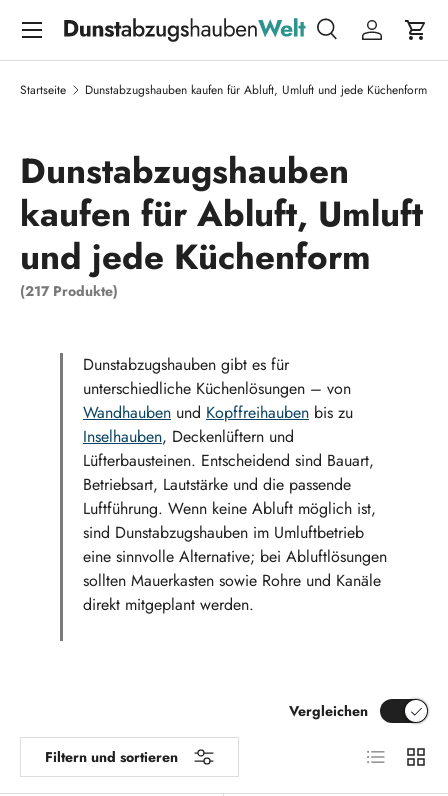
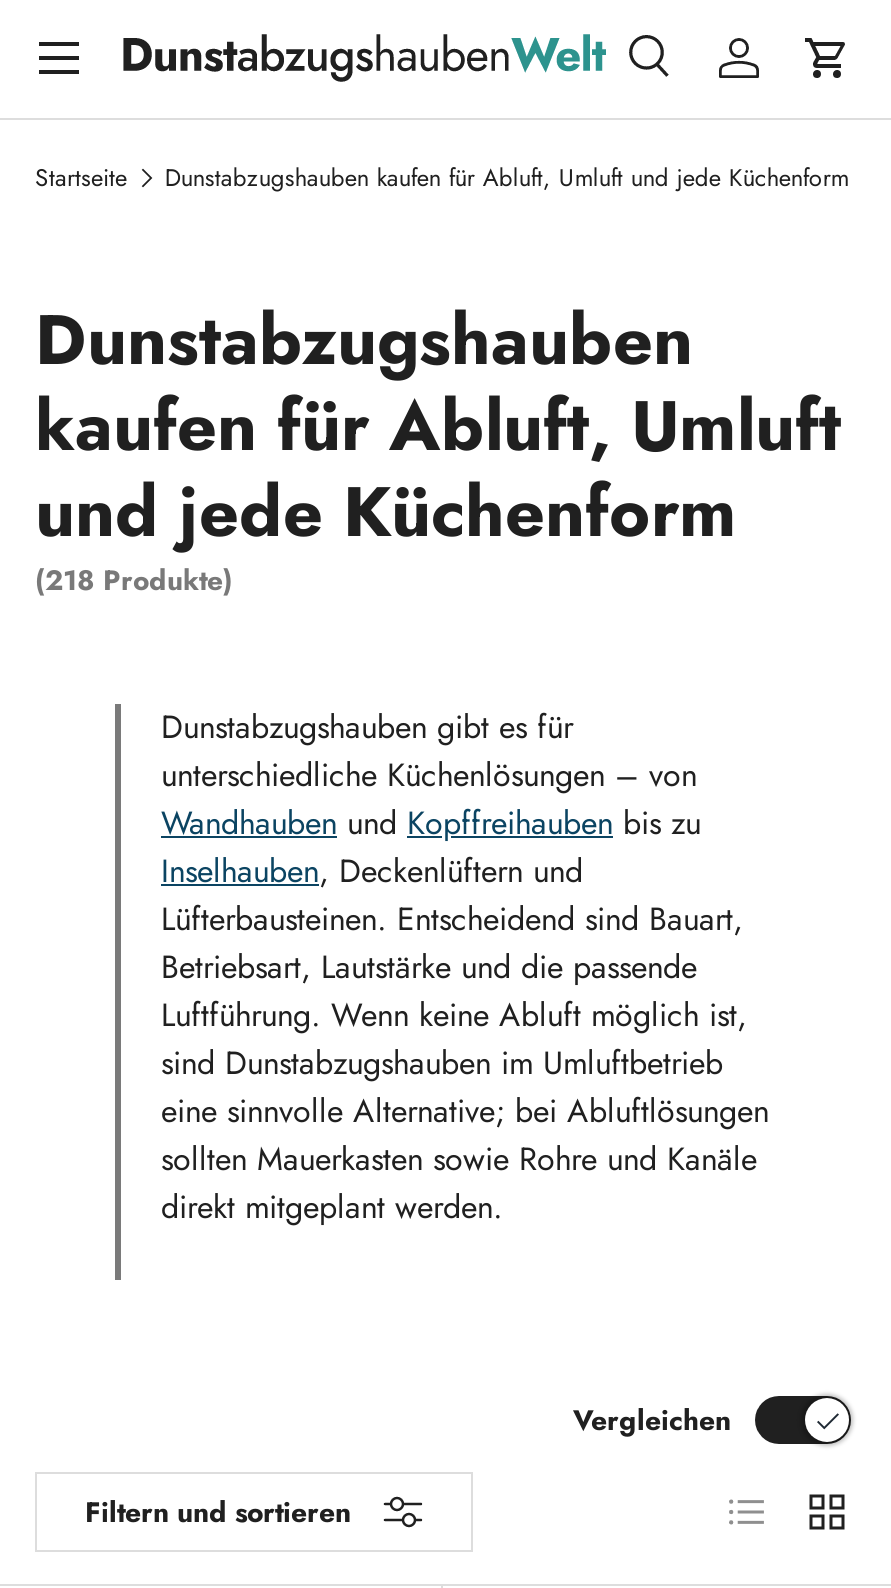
[20,280,118,300] (217 Produkte) -> [35,559,233,599] (218 Produkte)

